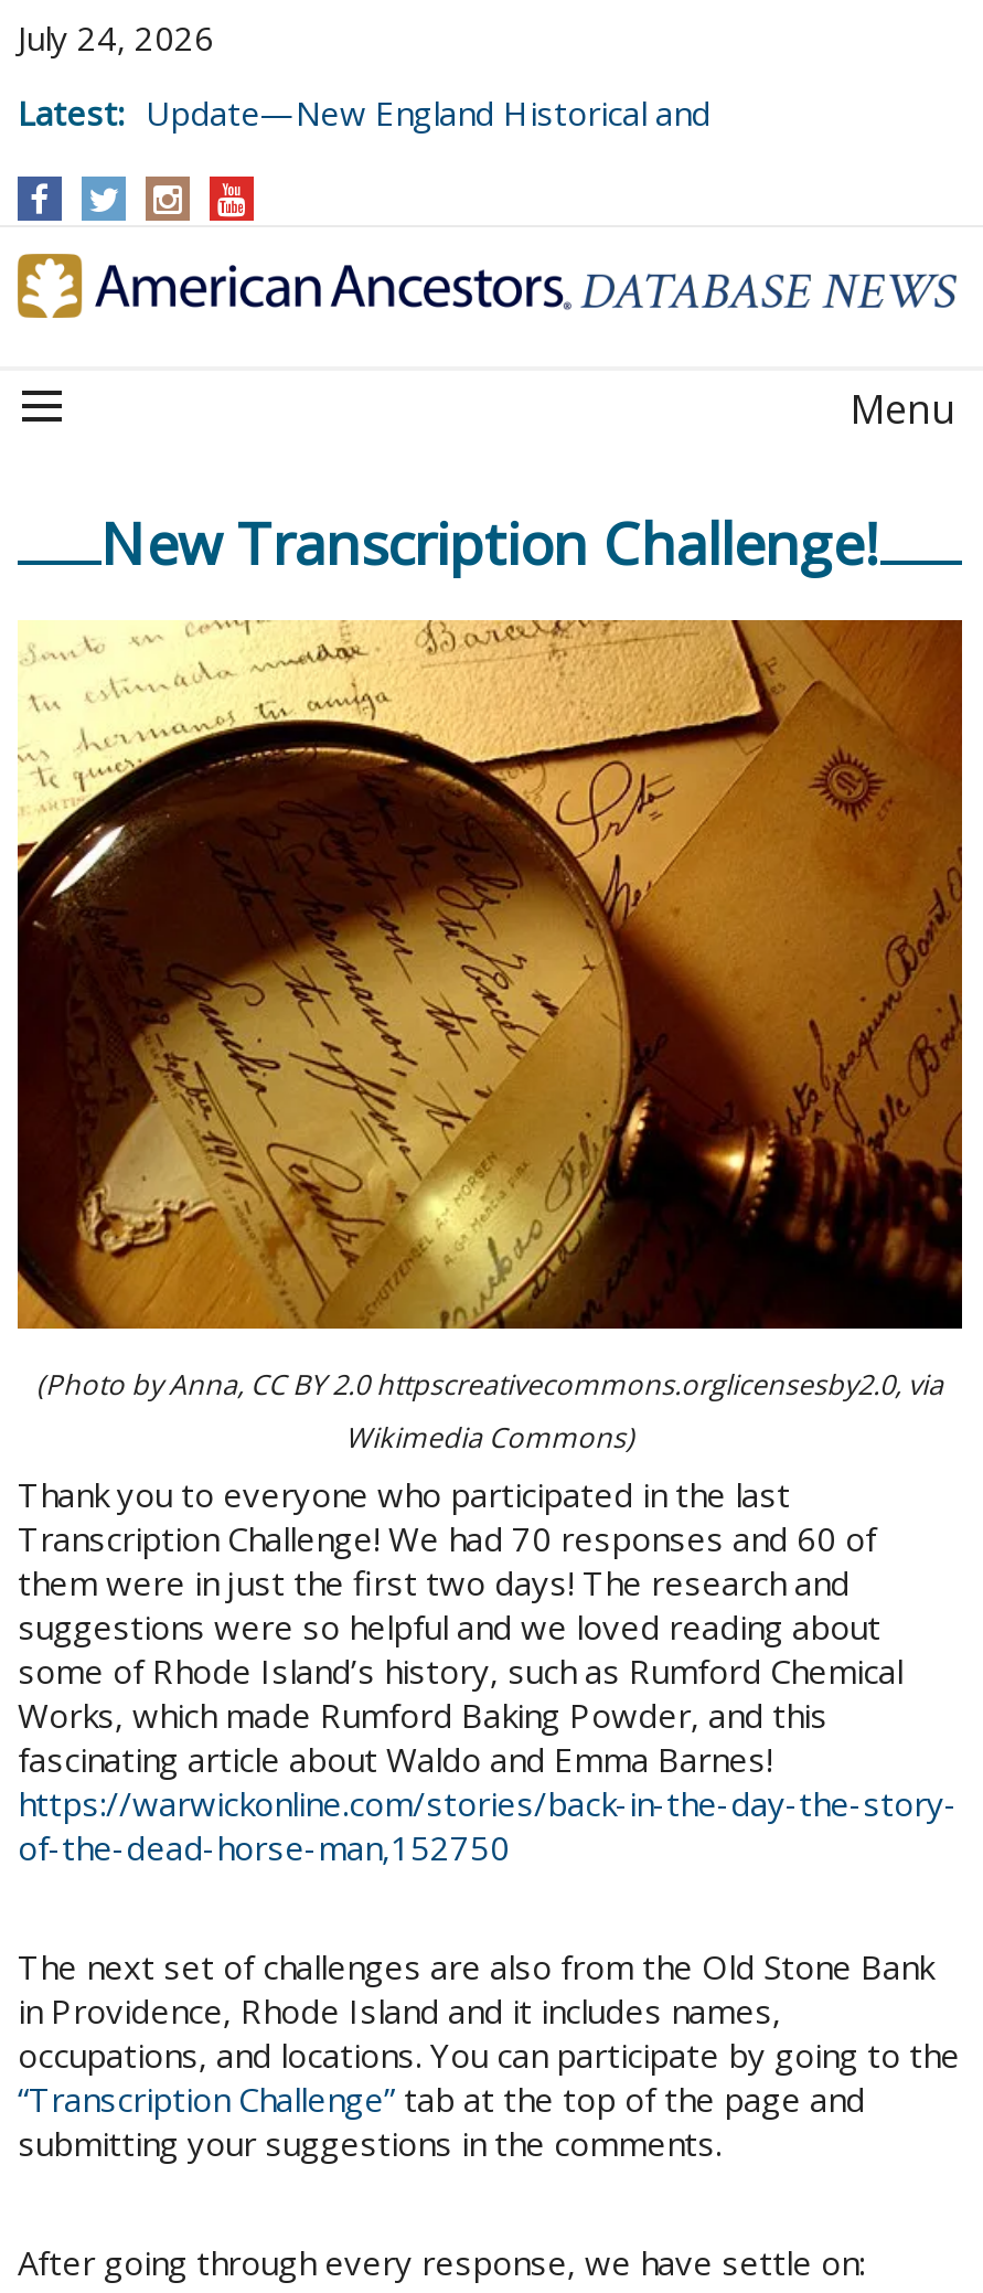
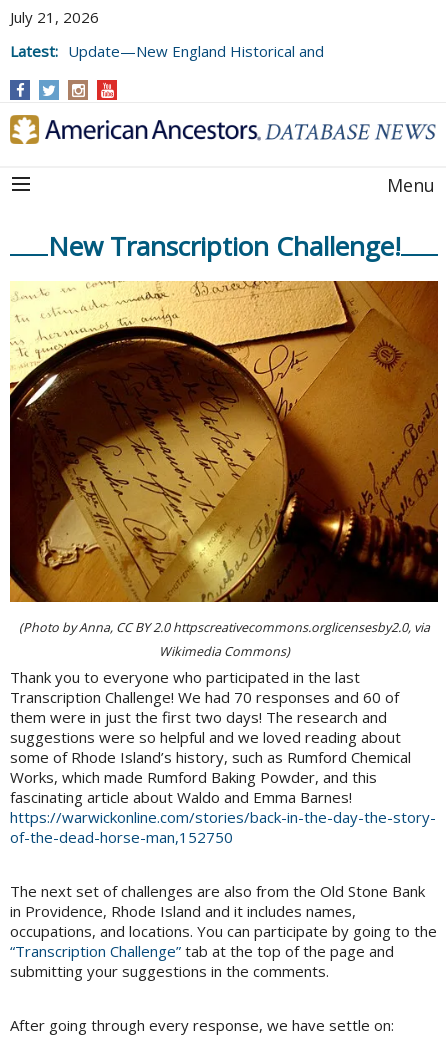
[18,15,214,60] July 24, 2026 -> [10,7,99,27] July 21, 2026

